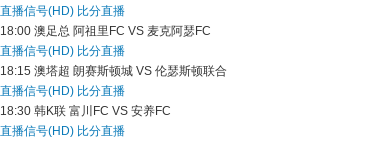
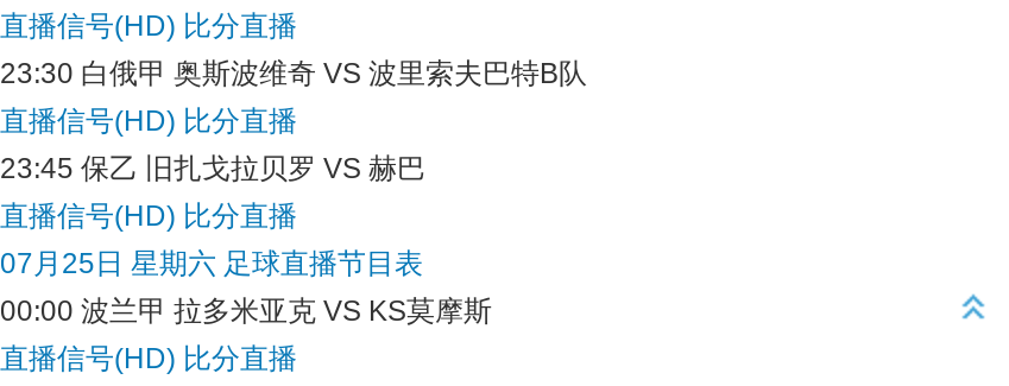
[0,24,211,38] 18:00 澳足总阿祖里FC VS 麦克阿瑟FC -> [0,57,587,90] 23:30 白俄甲奥斯波维奇 VS 波里索夫巴特B队
[0,64,227,78] 18:15 澳塔超朗赛斯顿城 VS 伦瑟斯顿联合 -> [0,152,425,185] 23:45 保乙旧扎戈拉贝罗 VS 赫巴
[0,104,171,118] 18:30 韩K联富川FC VS 安养FC -> [0,247,492,328] 07月25日 星期六 足球直播节目表 | 00:00 波兰甲拉多米亚克 VS KS莫摩斯

